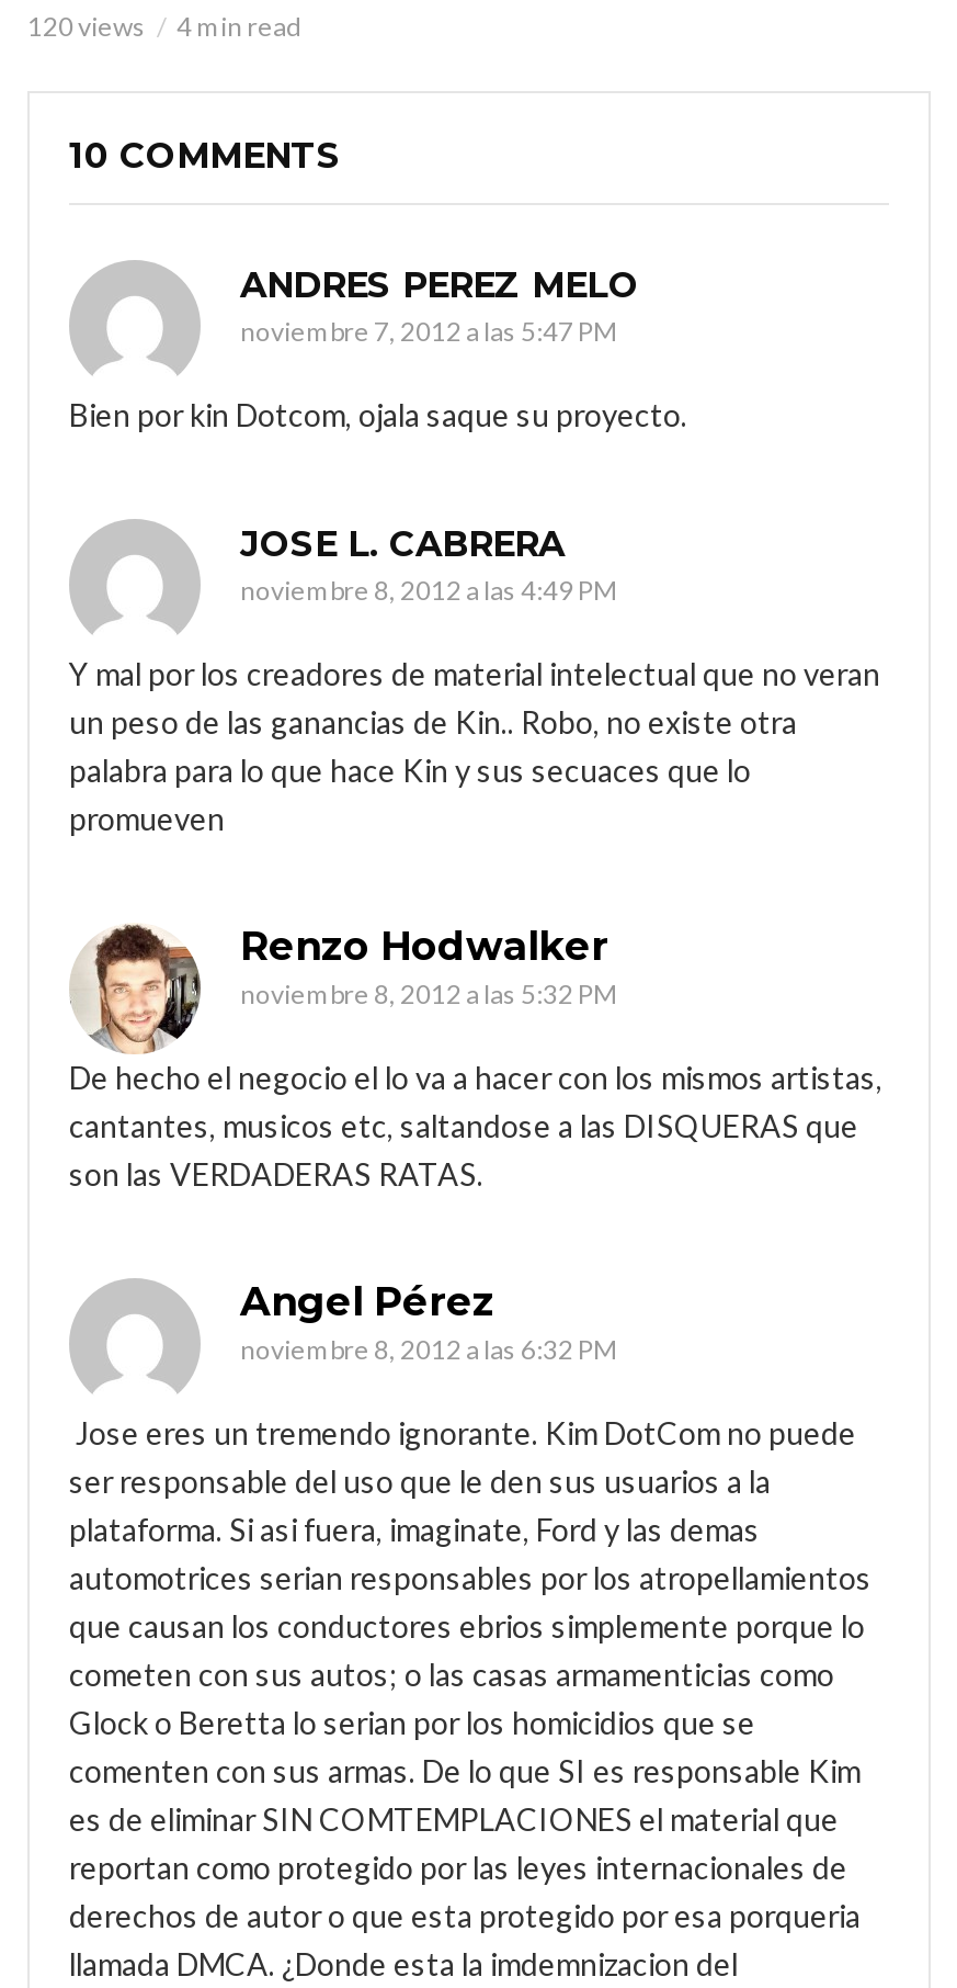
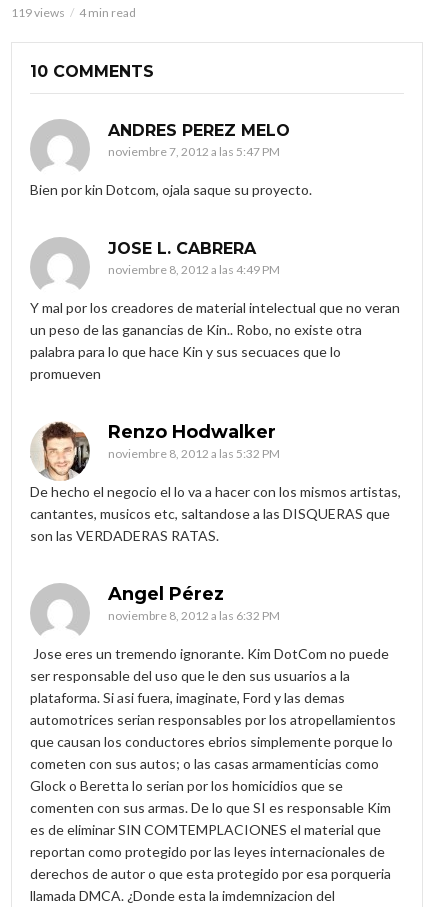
[27,9,301,42] 120 views 4 min read -> [11,5,136,20] 119 views 4 min read

